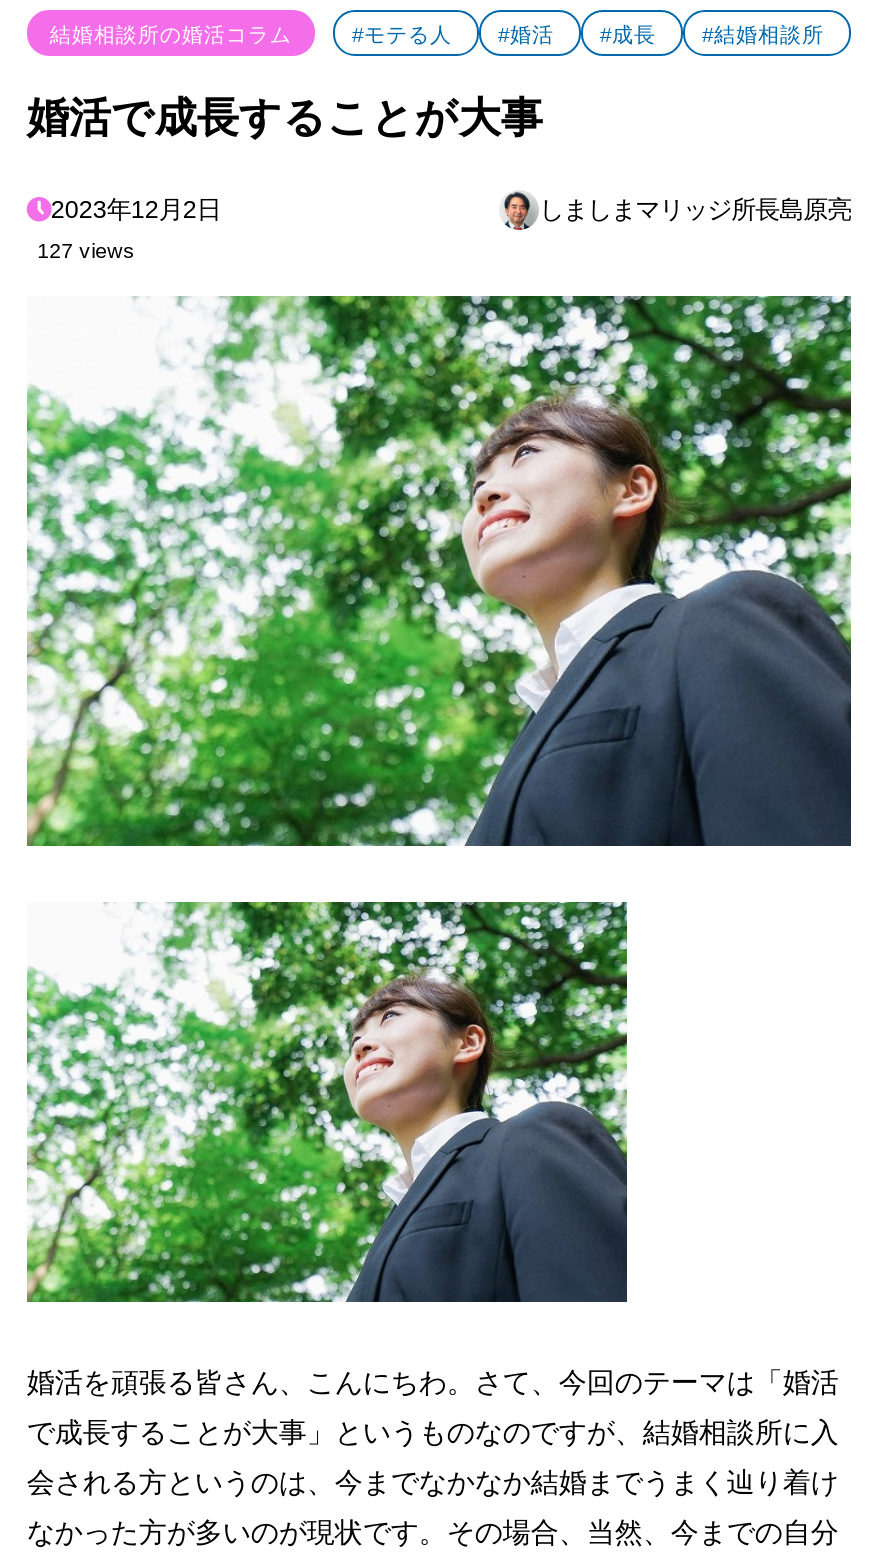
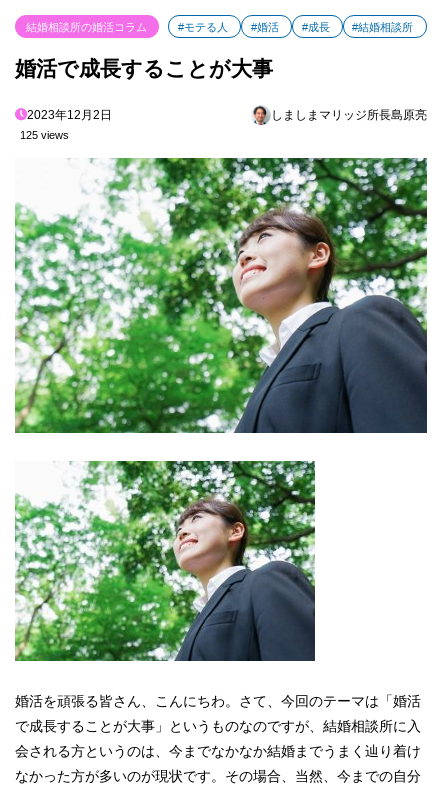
[37,239,135,263] 127 views -> [20,129,69,141] 125 views

